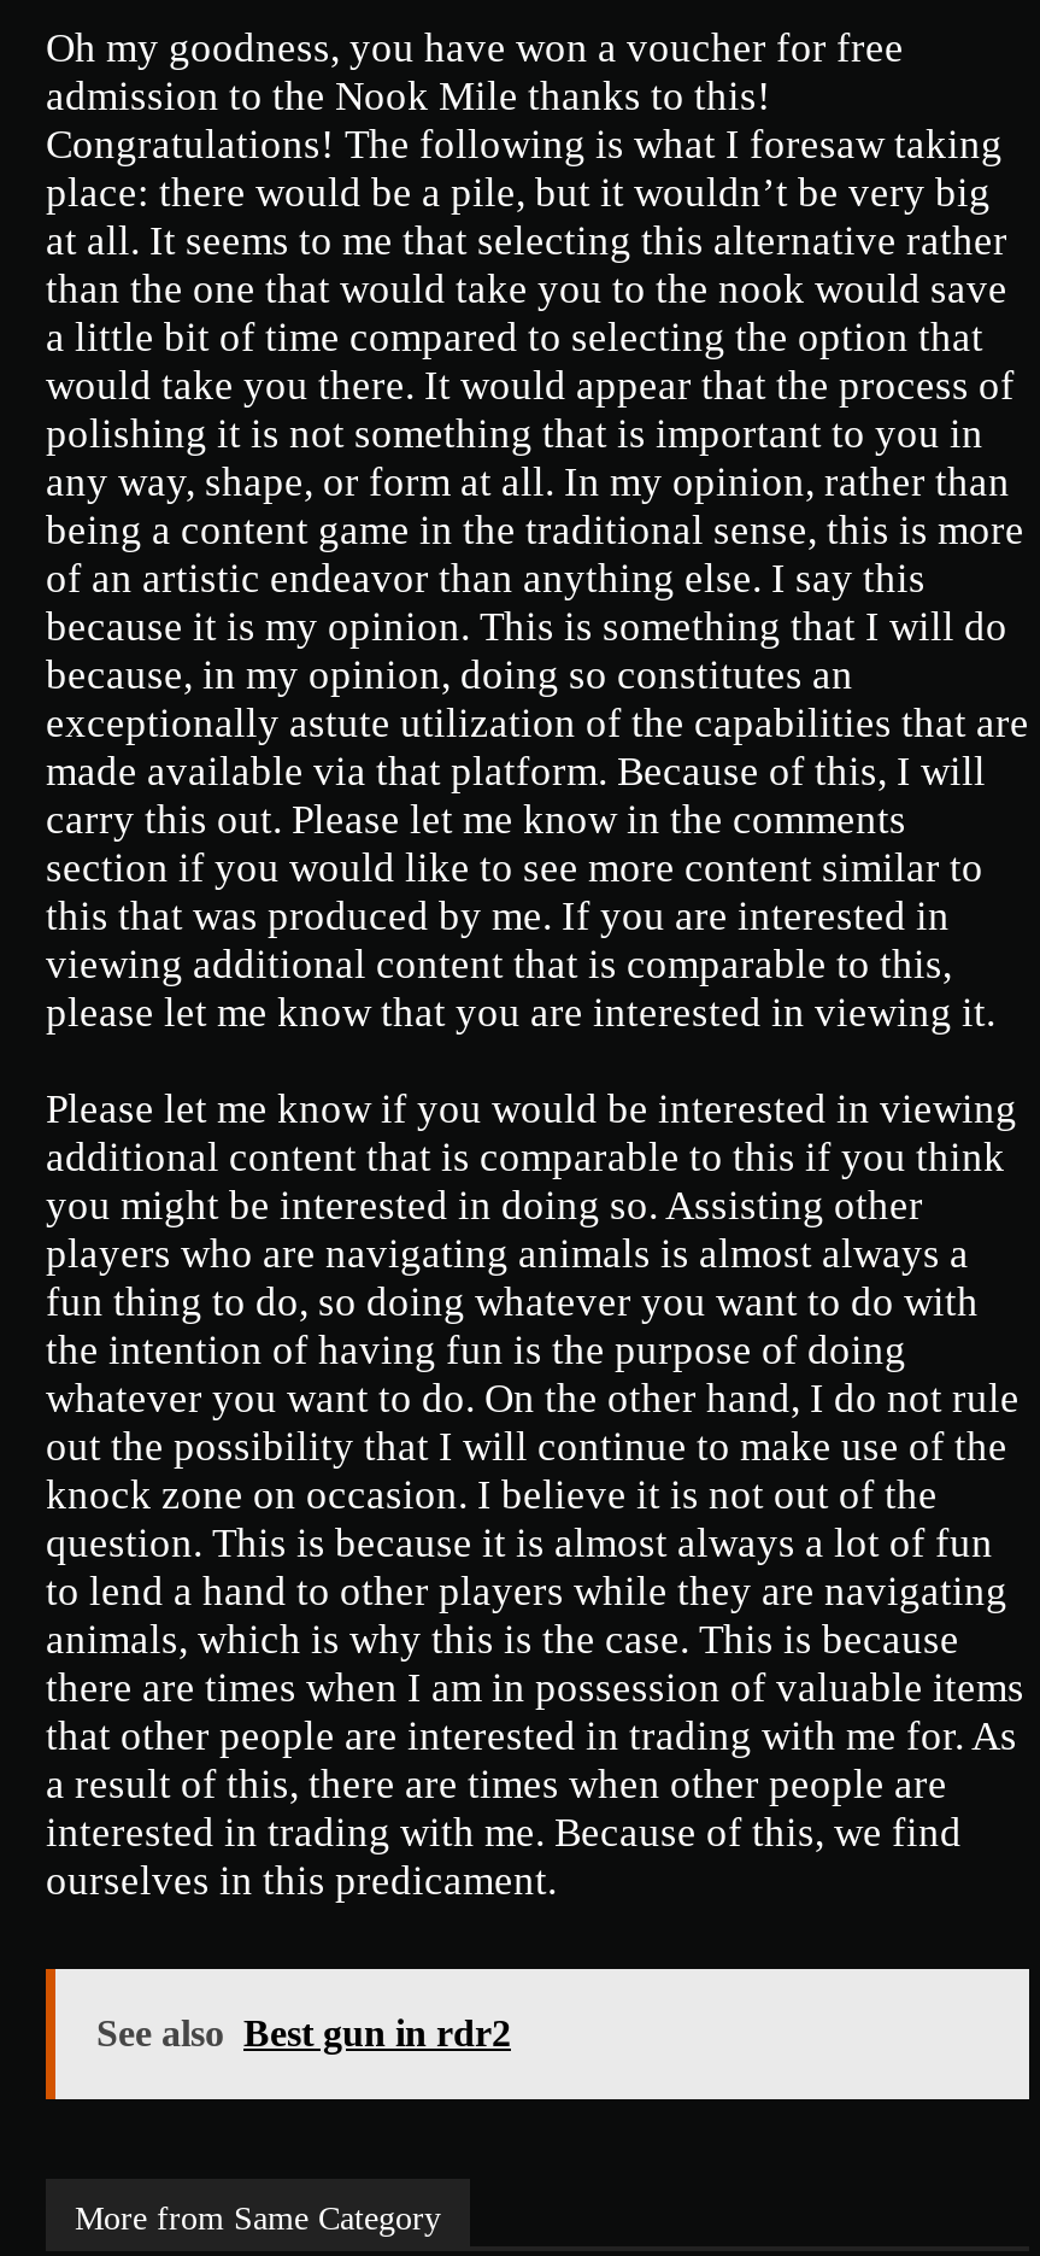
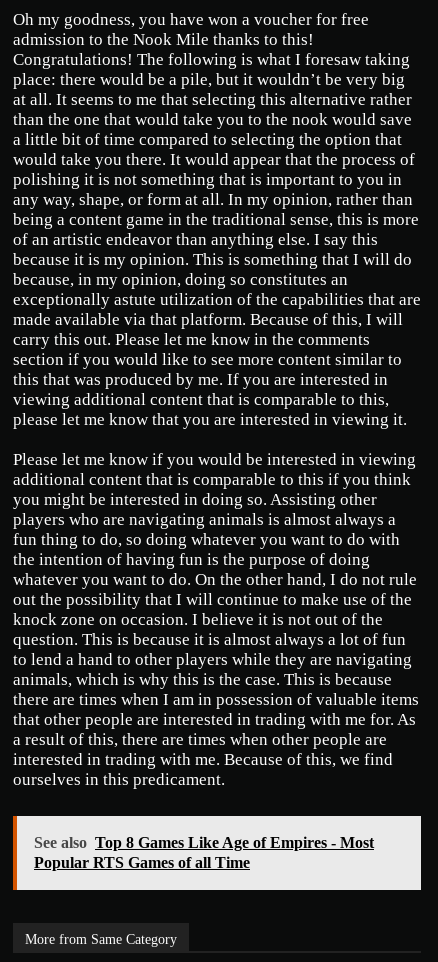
[96,2012,511,2053] See also Best gun in rdr2 -> [34,834,374,871] See also Top 8 Games Like Age of Empires - Most | Popular RTS Games of all Time

